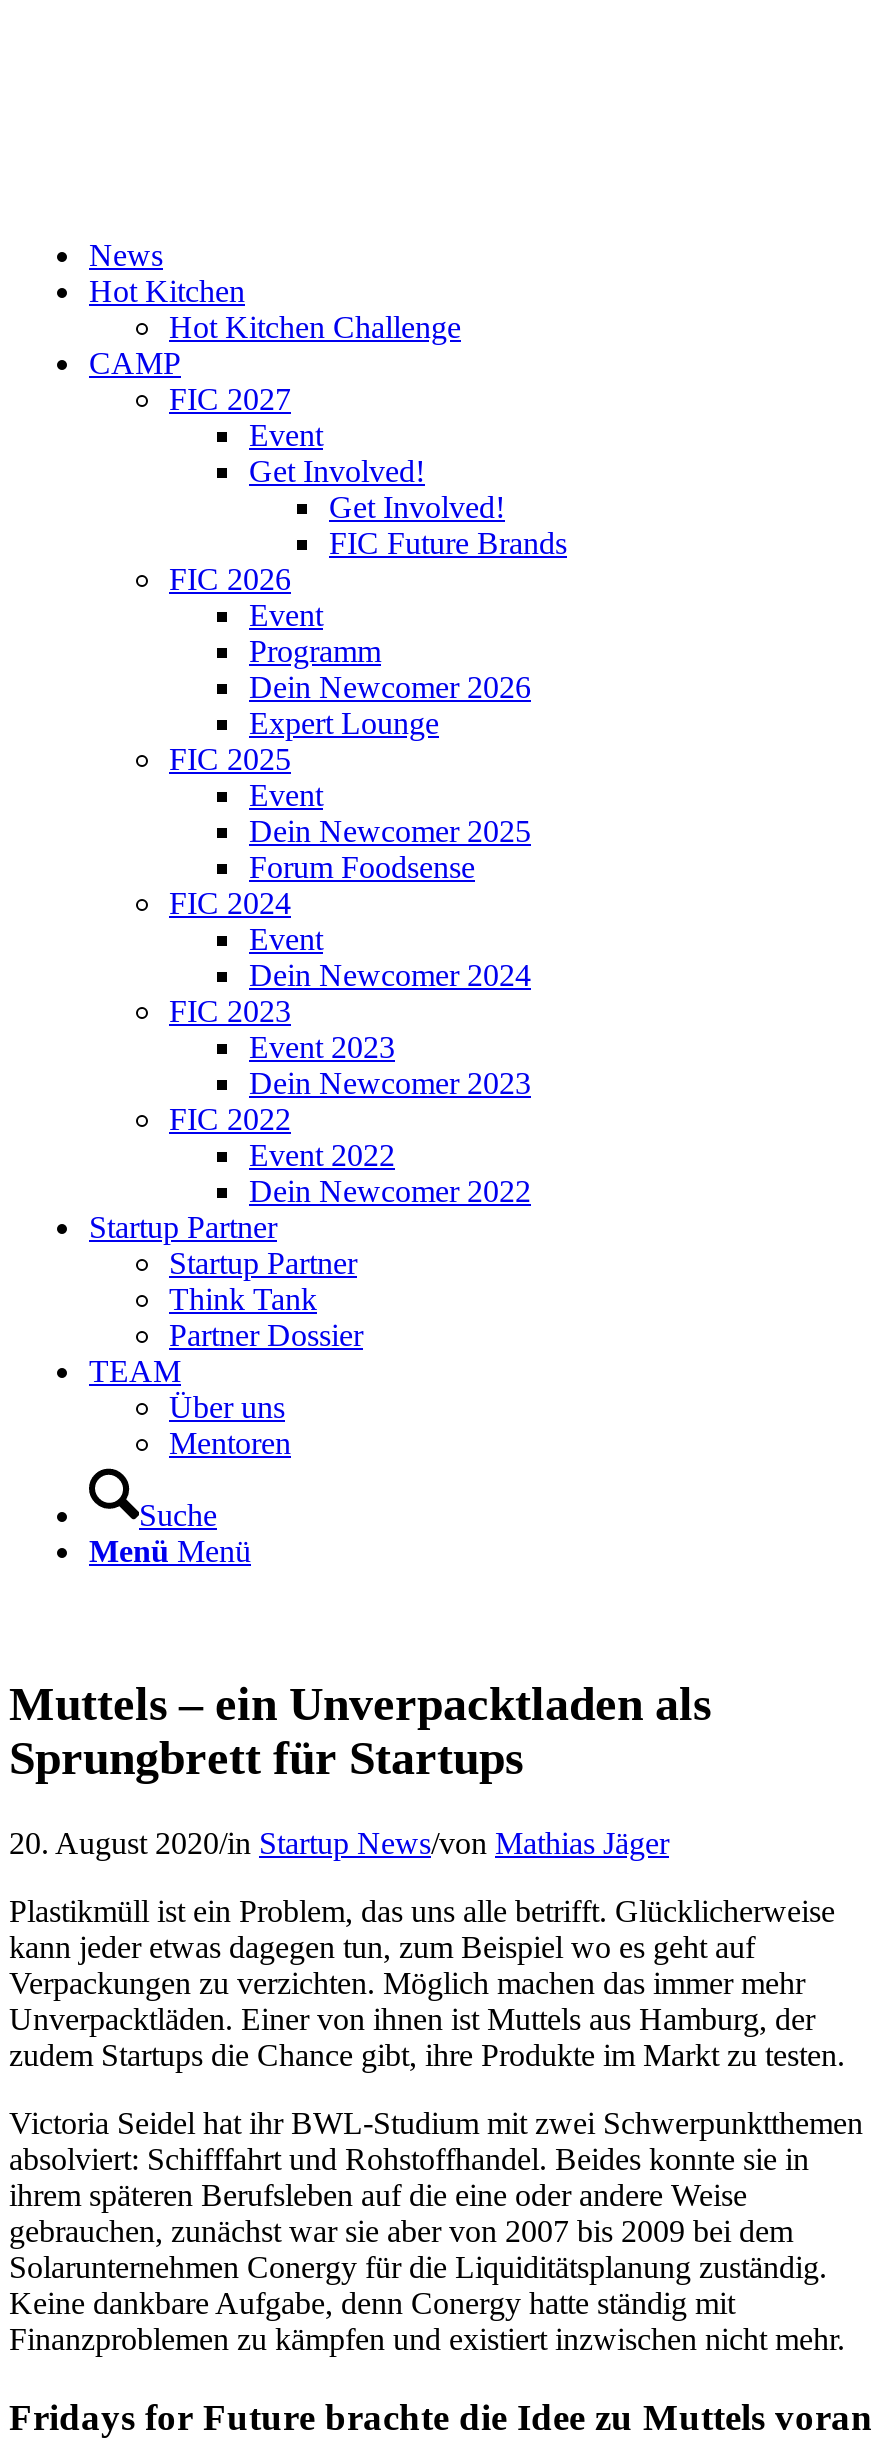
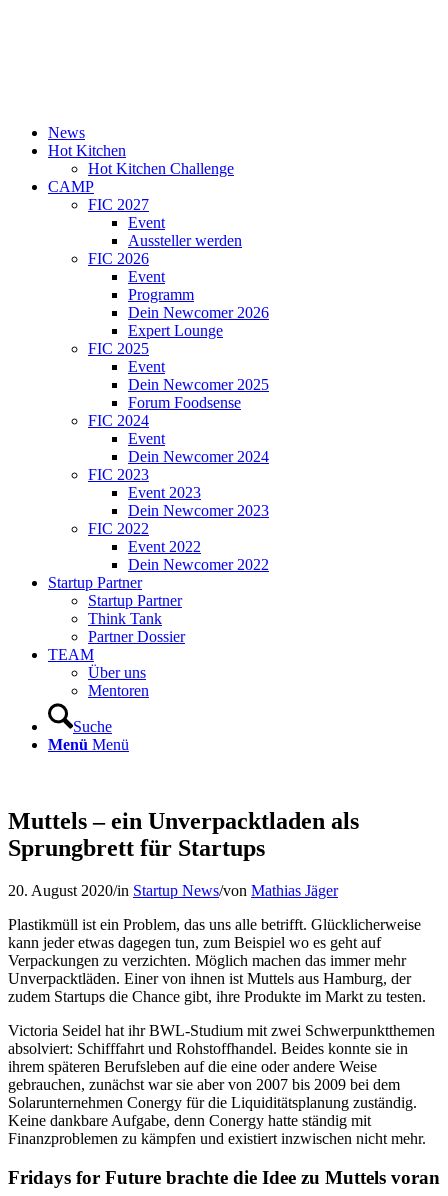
[249,454,567,560] Get Involved! | Get Involved! | FIC Future Brands -> [128,232,242,249] Aussteller werden

